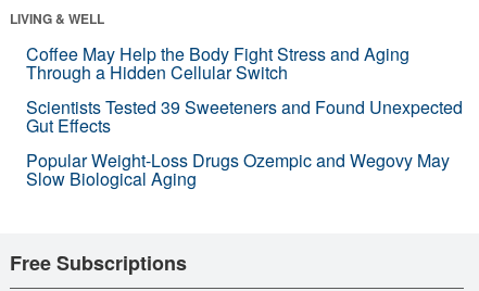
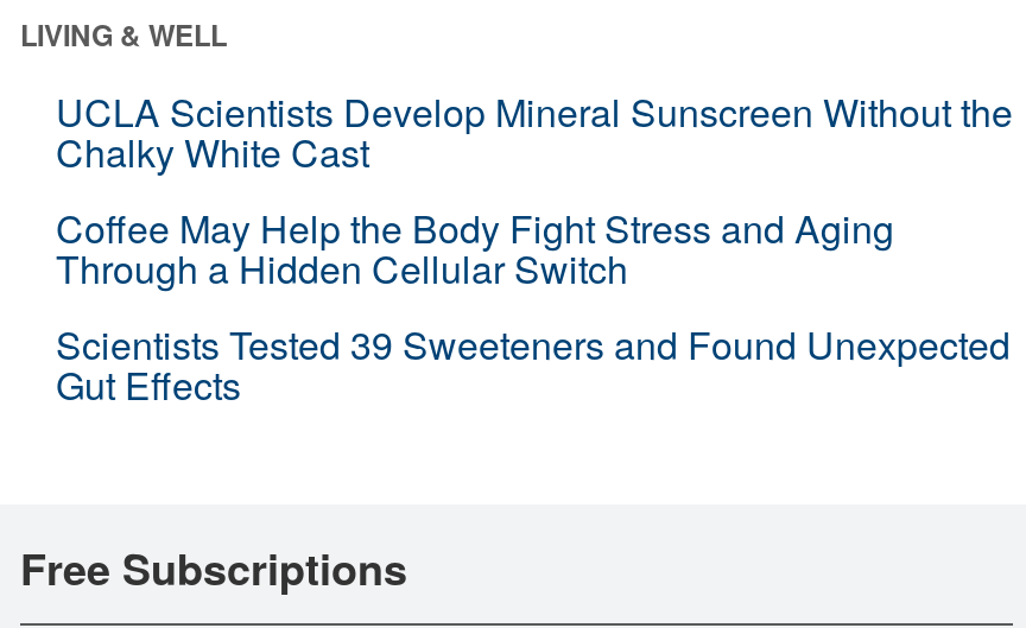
none -> [56,84,1013,179] UCLA Scientists Develop Mineral Sunscreen Without the | Chalky White Cast
moved [26,41,463,138] -> [56,200,1011,411]: Coffee May Help the Body Fight Stress and Aging | Through a Hidden Cellular Switch | Scientists Tested 39 Sweeteners and Found Unexpected | Gut Effects
[26,147,450,191] Popular Weight-Loss Drugs Ozempic and Wegovy May | Slow Biological Aging -> none

